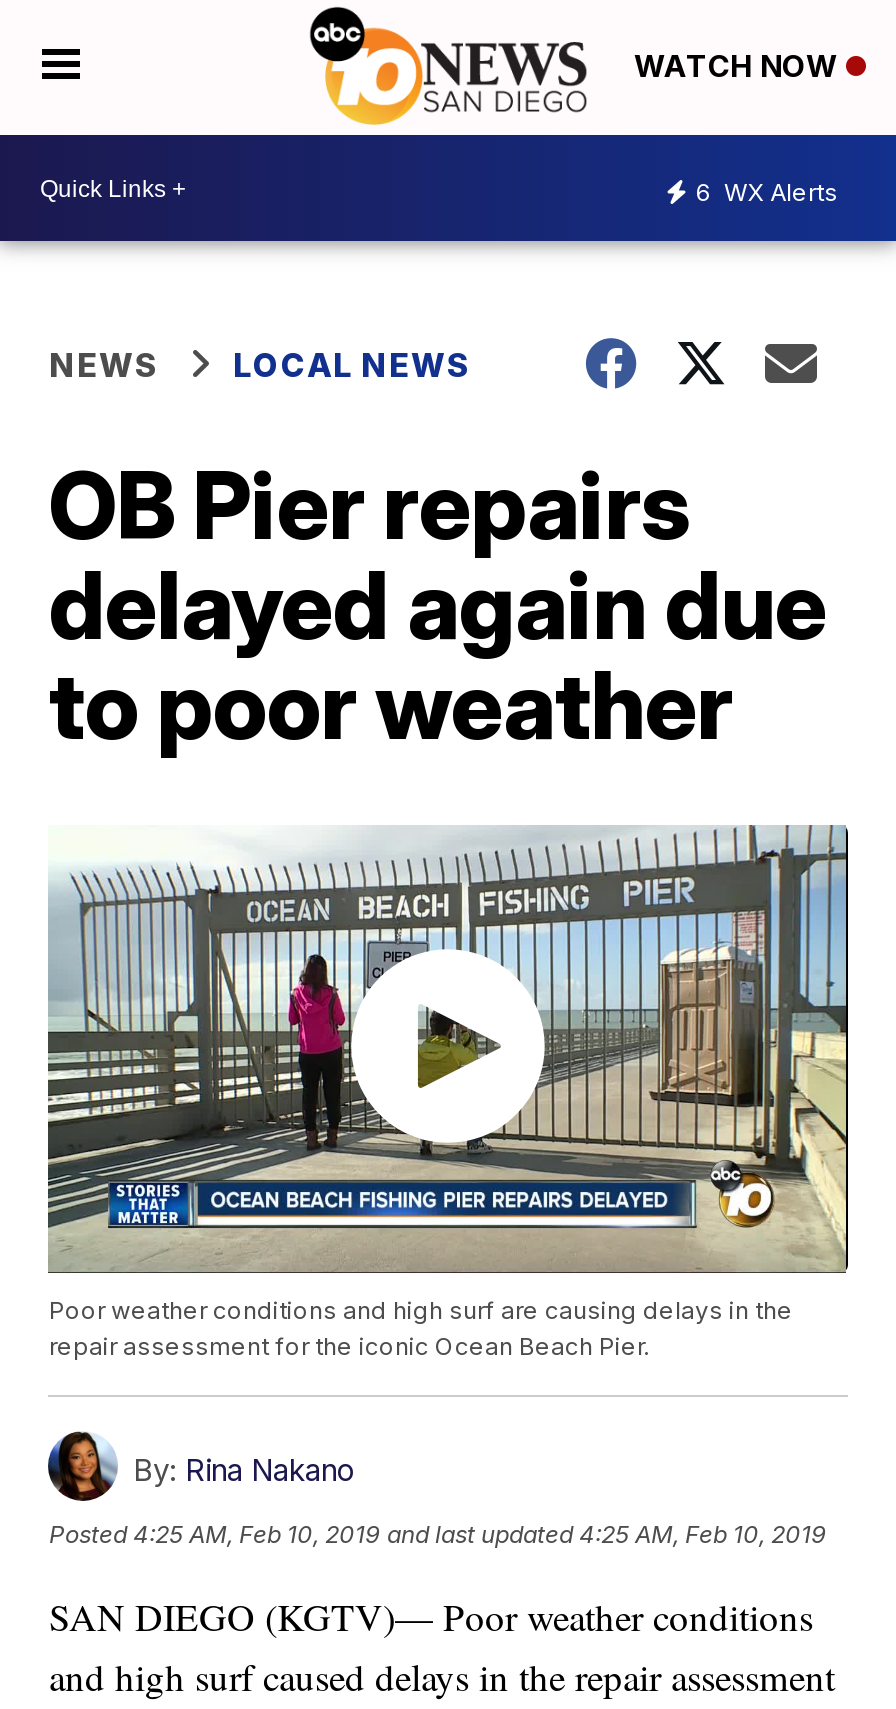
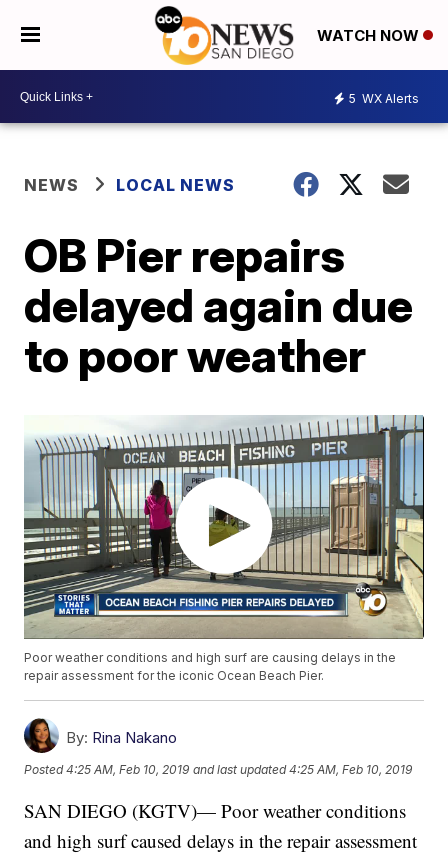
[696,176,838,206] 6 WX Alerts -> [349,90,419,105] 5 WX Alerts

